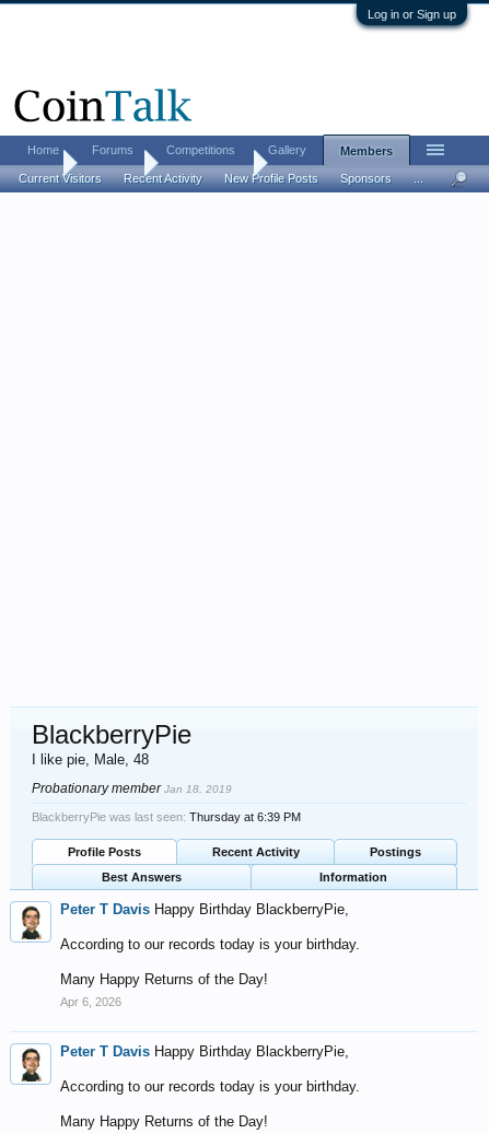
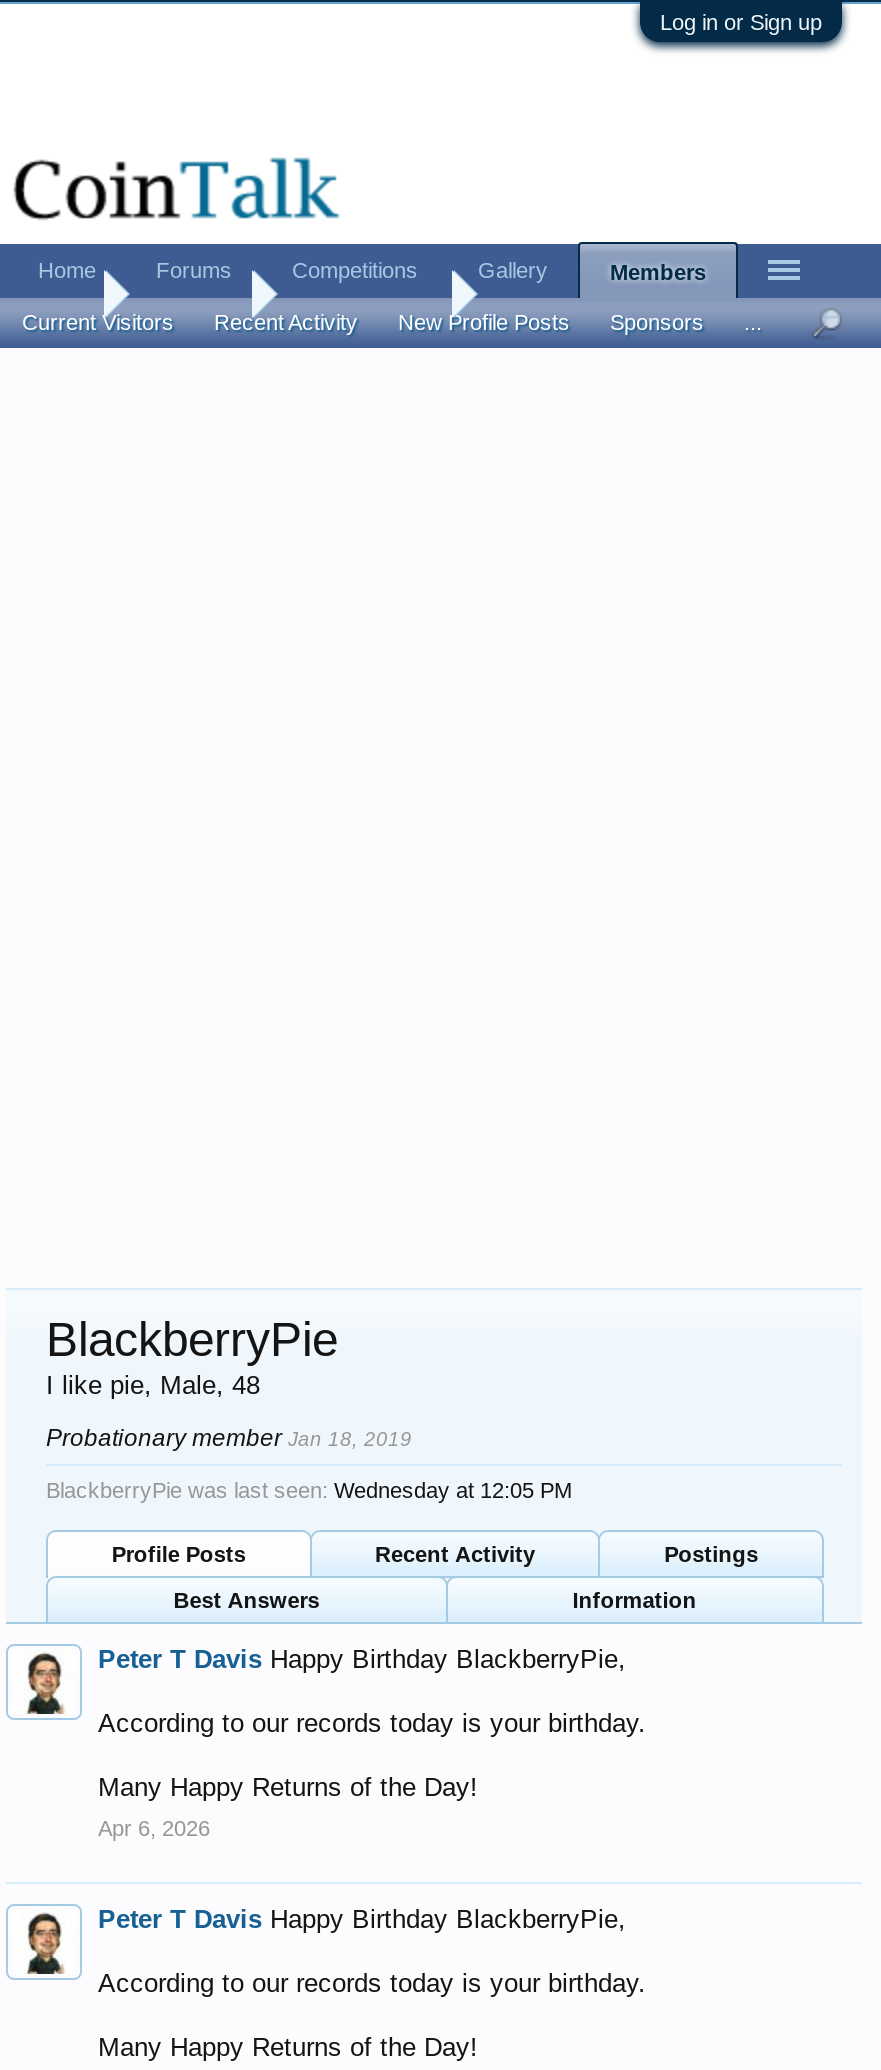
[32,810,301,823] BlackberryPie was last seen: Thursday at 6:39 PM -> [46,1478,572,1502] BlackberryPie was last seen: Wednesday at 12:05 PM

